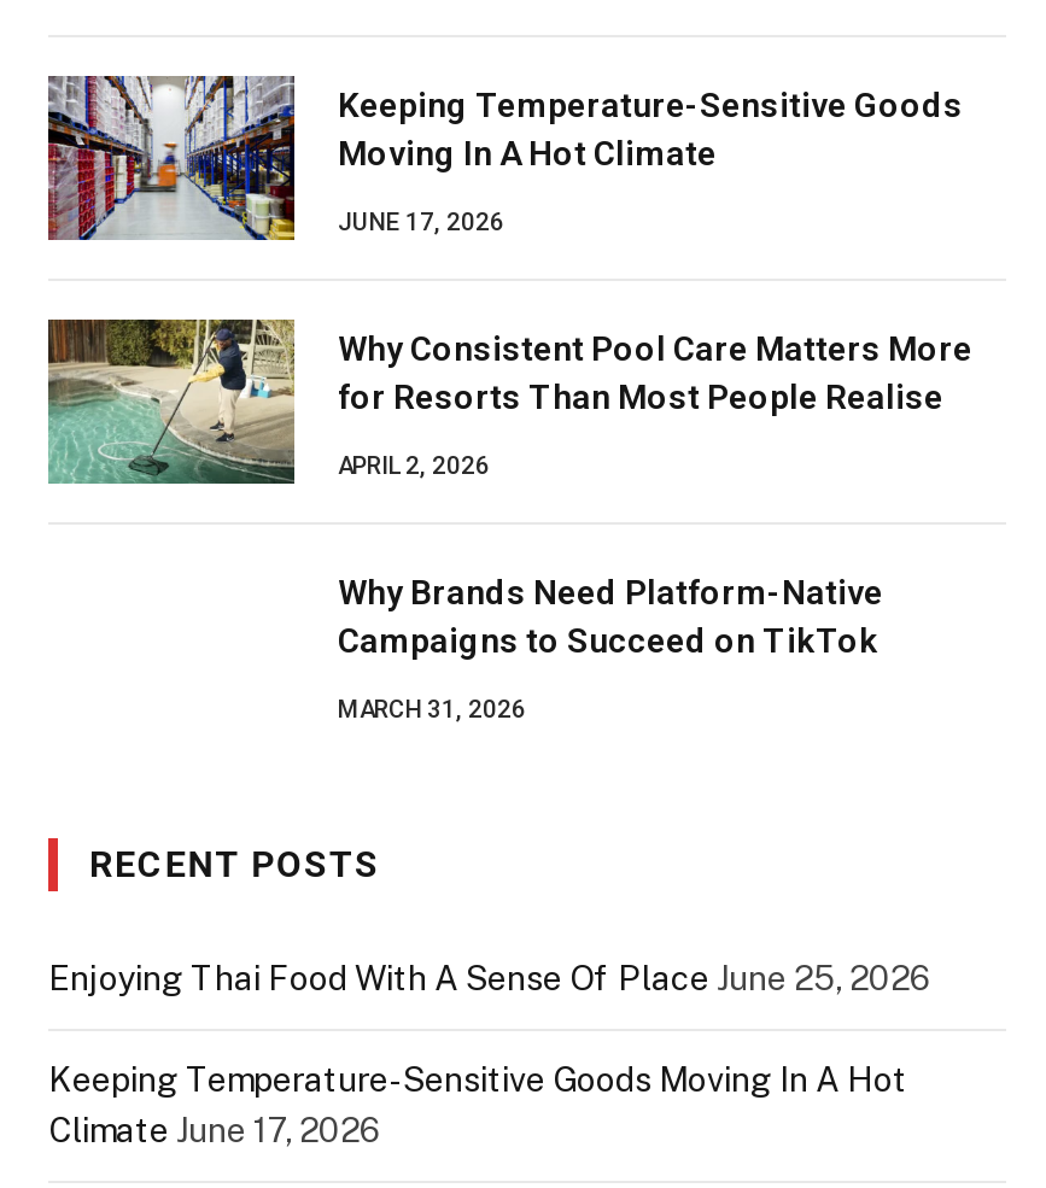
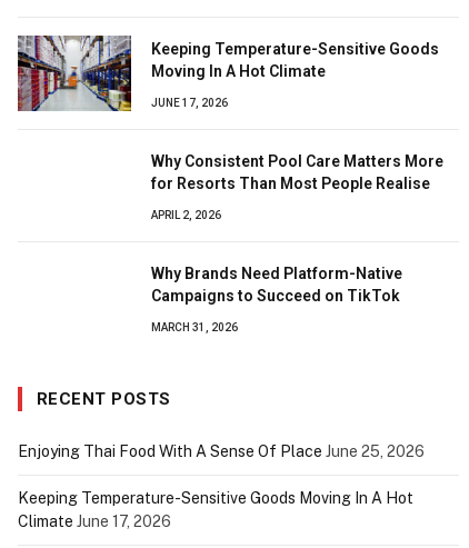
[46,317,297,486] [image] -> none

